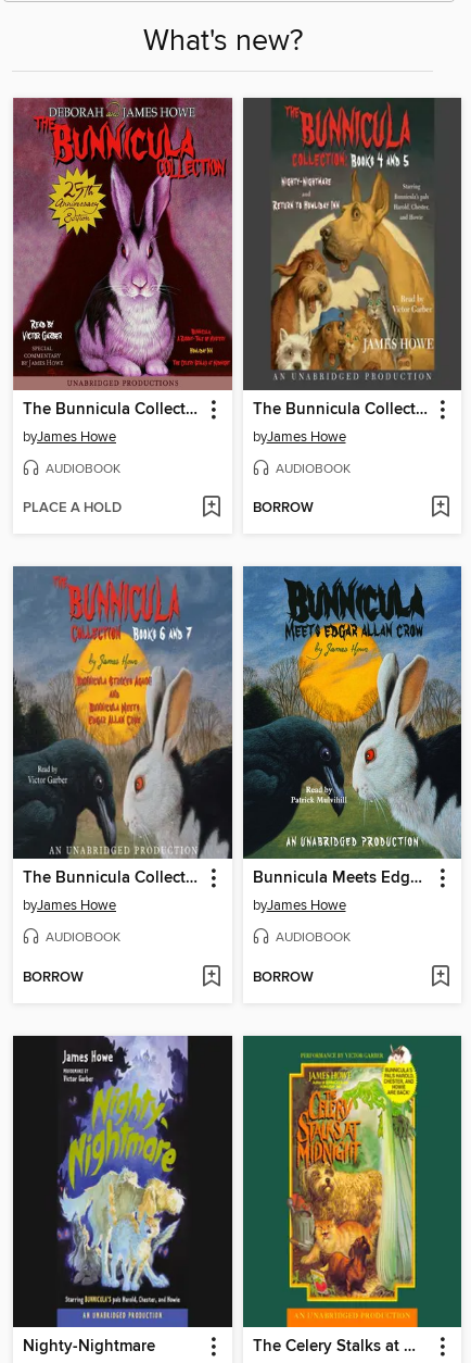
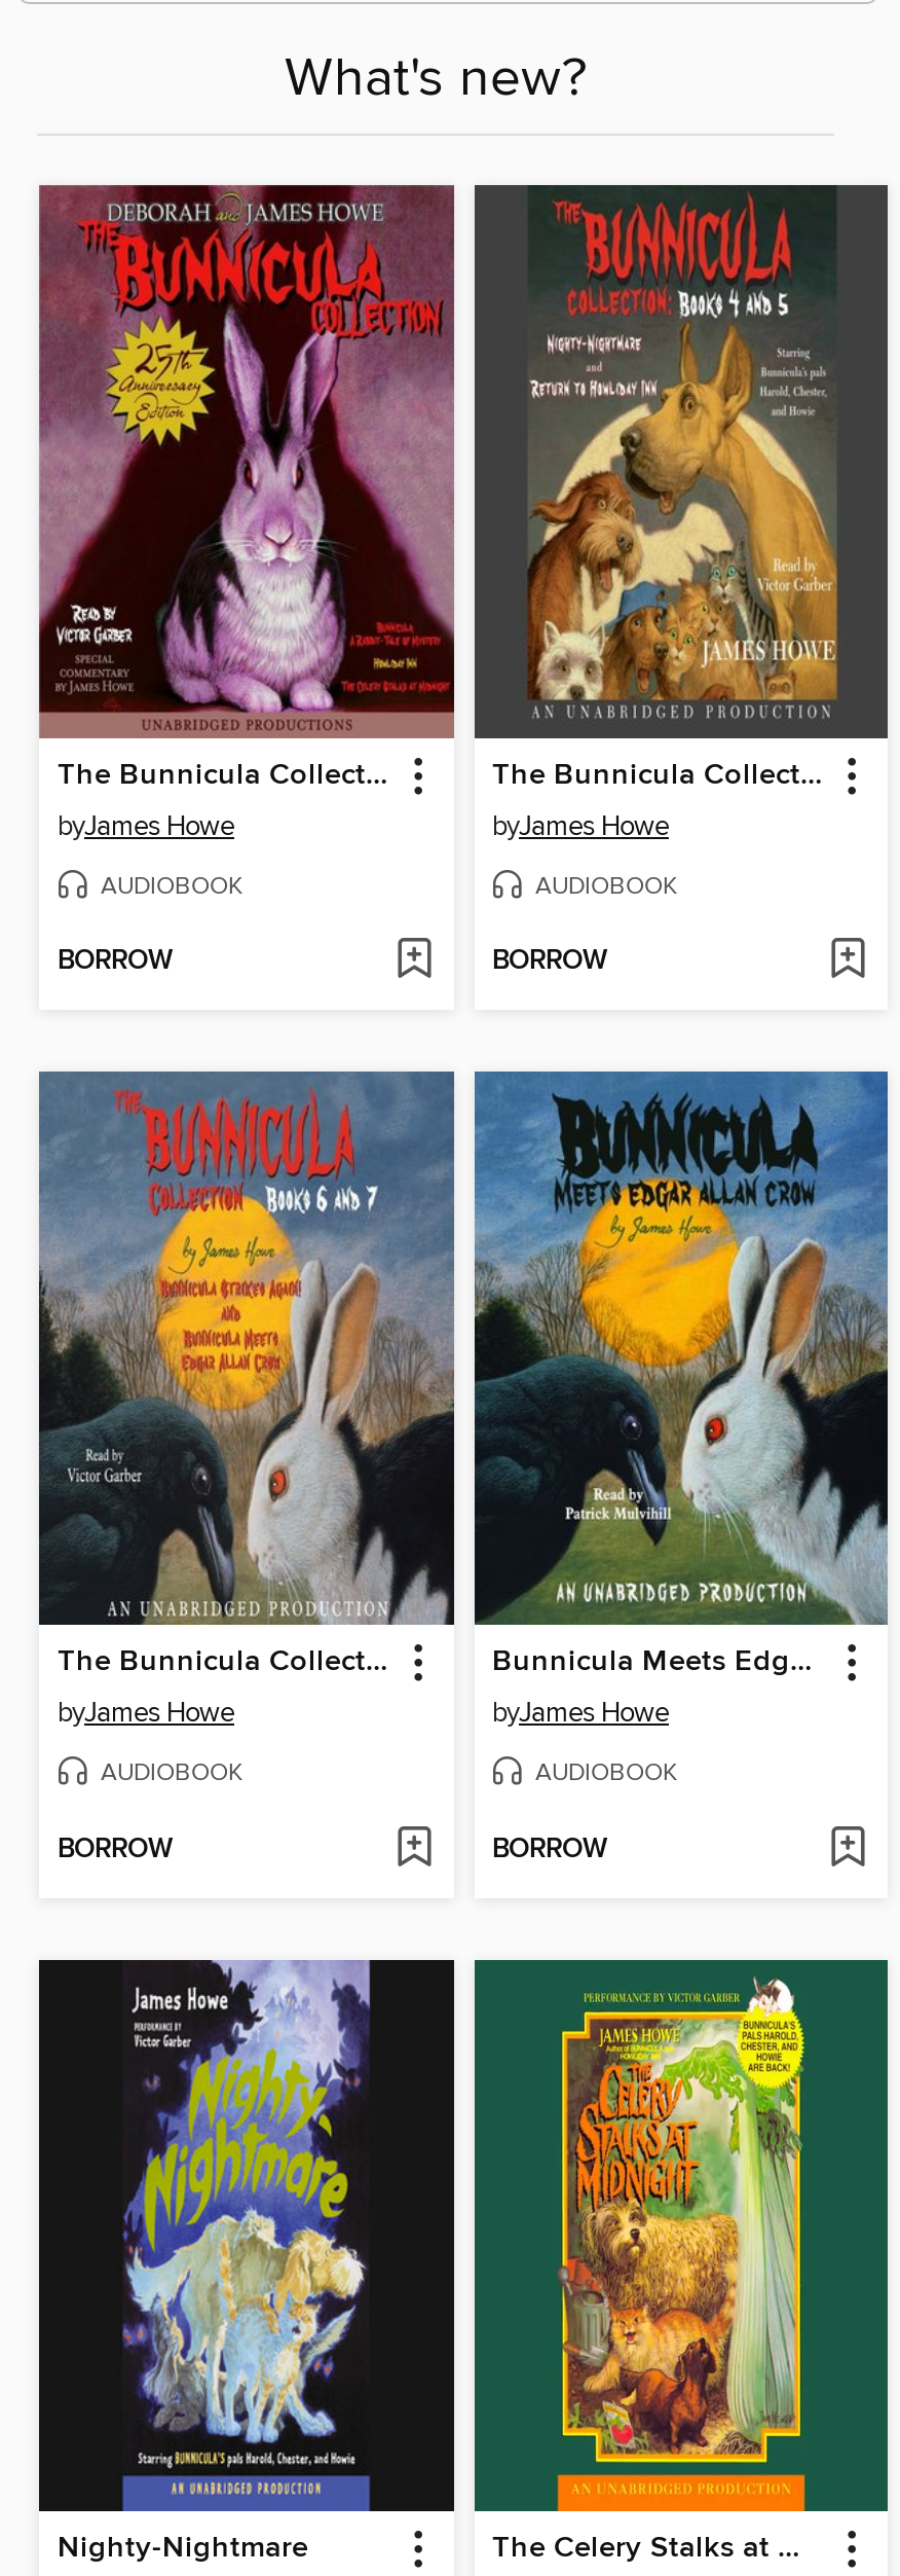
[23,499,122,518] PLACE A HOLD -> [58,945,173,980] BORROW

